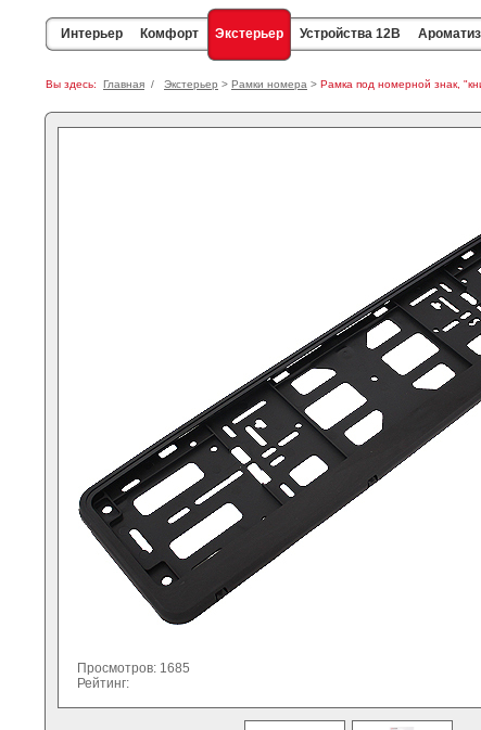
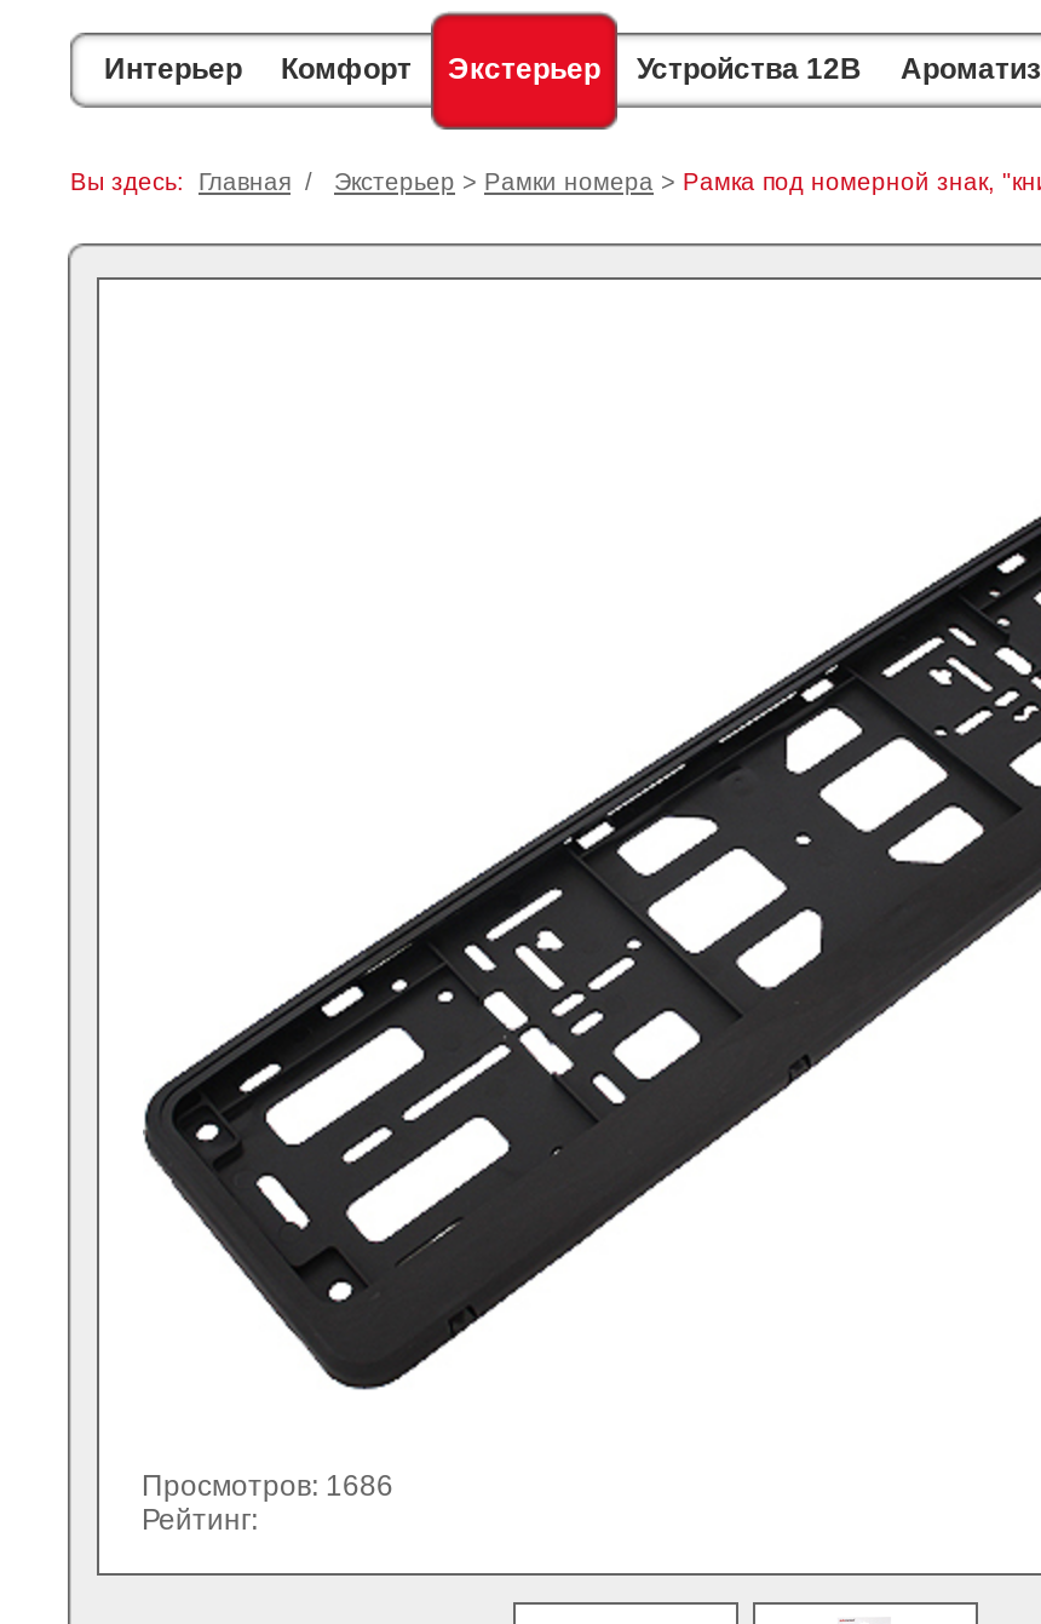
[78,661,191,676] Просмотров: 1685 -> [142,1469,393,1503] Просмотров: 1686

